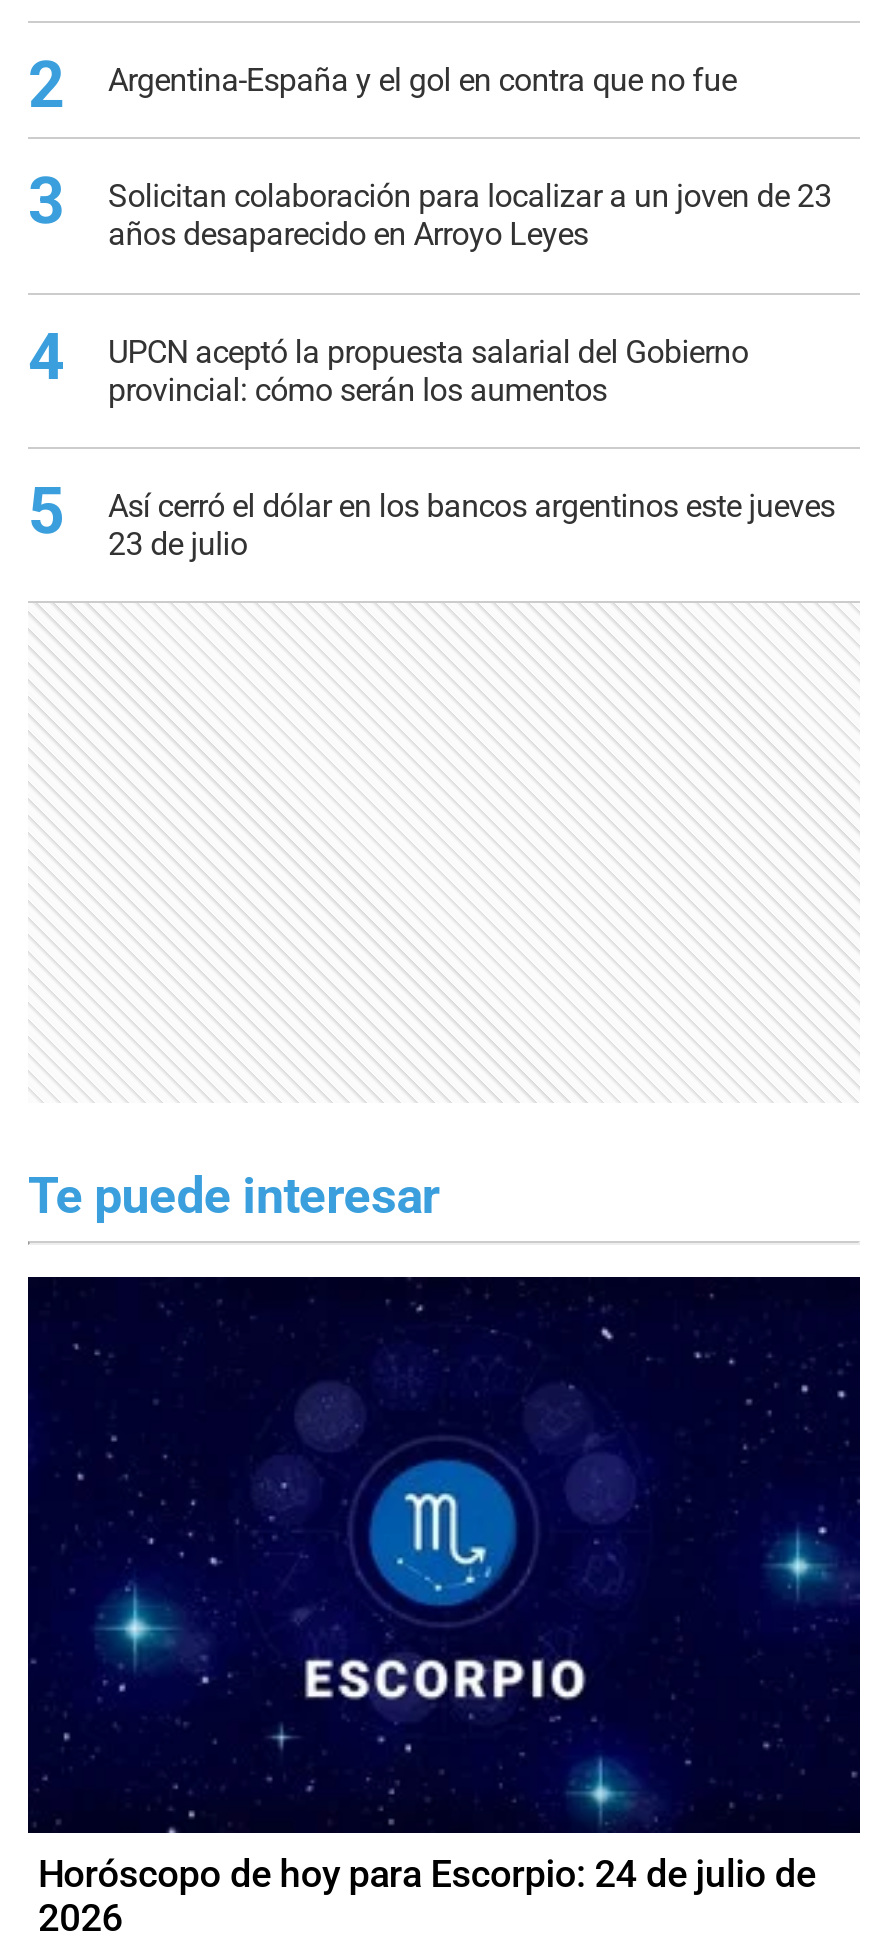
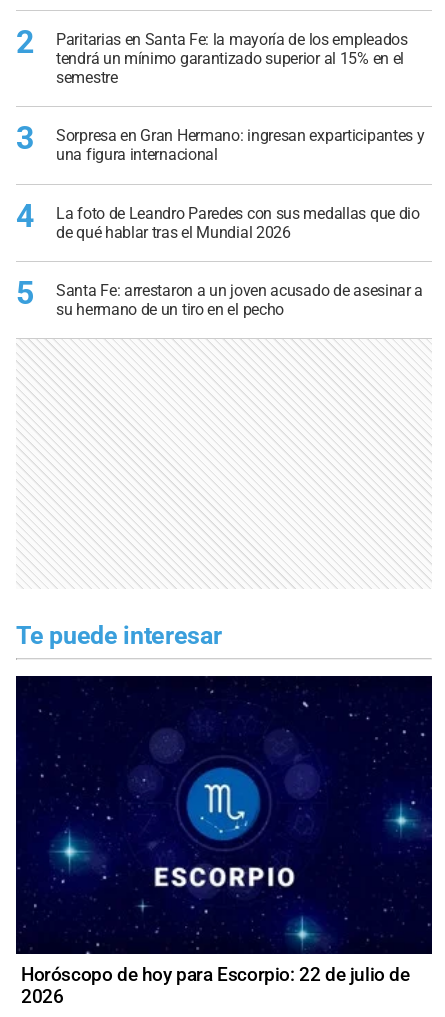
[108,61,736,99] Argentina-España y el gol en contra que no fue -> [56,30,408,87] Paritarias en Santa Fe: la mayoría de los empleados | tendrá un mínimo garantizado superior al 15% en el | semestre
[108,178,832,254] Solicitan colaboración para localizar a un joven de 23 | años desaparecido en Arroyo Leyes -> [56,126,424,164] Sorpresa en Gran Hermano: ingresan exparticipantes y | una figura internacional
[108,333,748,409] UPCN aceptó la propuesta salarial del Gobierno | provincial: cómo serán los aumentos -> [56,204,420,242] La foto de Leandro Paredes con sus medallas que dio | de qué hablar tras el Mundial 2026
[108,487,835,563] Así cerró el dólar en los bancos argentinos este jueves | 23 de julio -> [56,281,423,319] Santa Fe: arrestaron a un joven acusado de asesinar a | su hermano de un tiro en el pecho
[38,1851,815,1897] Horóscopo de hoy para Escorpio: 24 de julio de -> [21,963,410,986] Horóscopo de hoy para Escorpio: 22 de julio de

